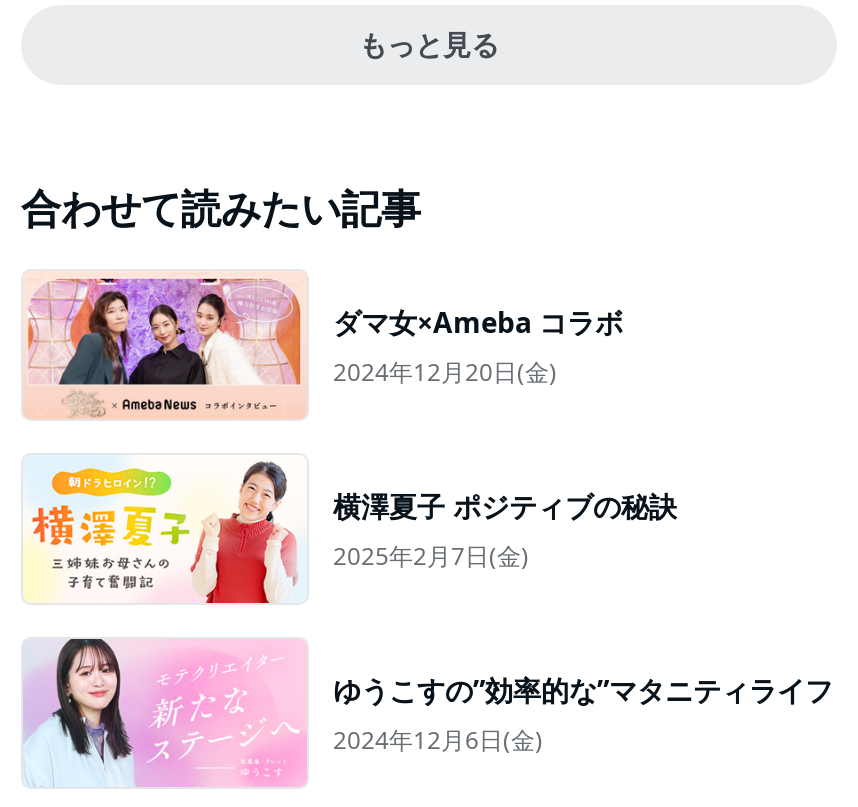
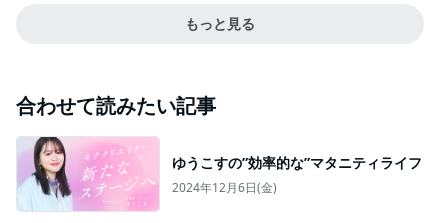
[23,271,623,419] [image] | ダマ女×Ameba コラボ | 2024年12月20日(金) -> none
[23,455,677,605] [image] | 横澤夏子 ポジティブの秘訣 | 2025年2月7日(金) -> none

